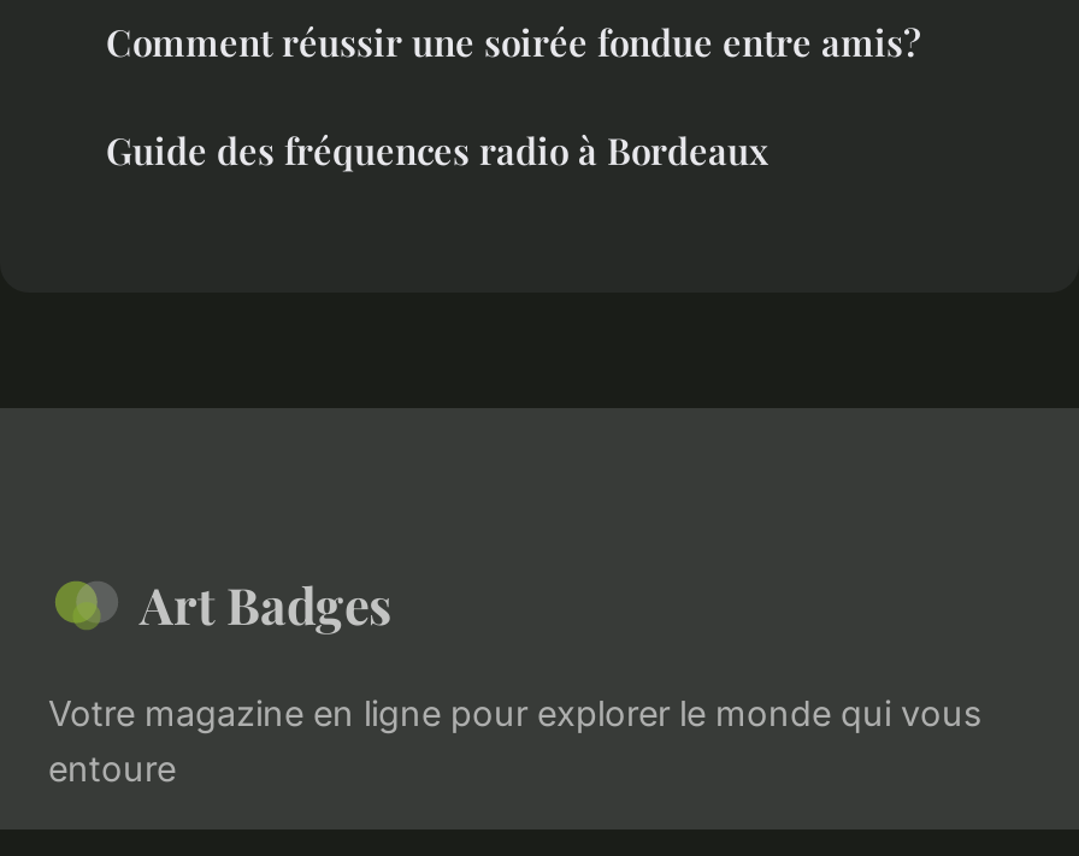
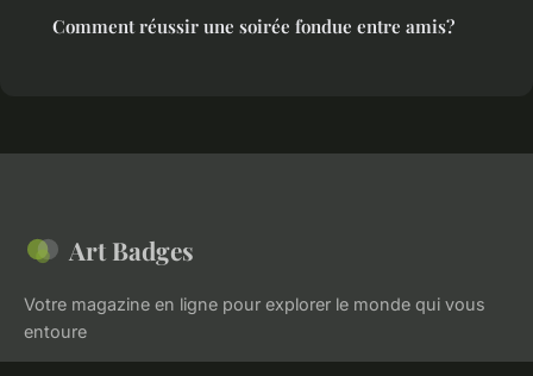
[106,127,768,175] Guide des fréquences radio à Bordeaux -> none

